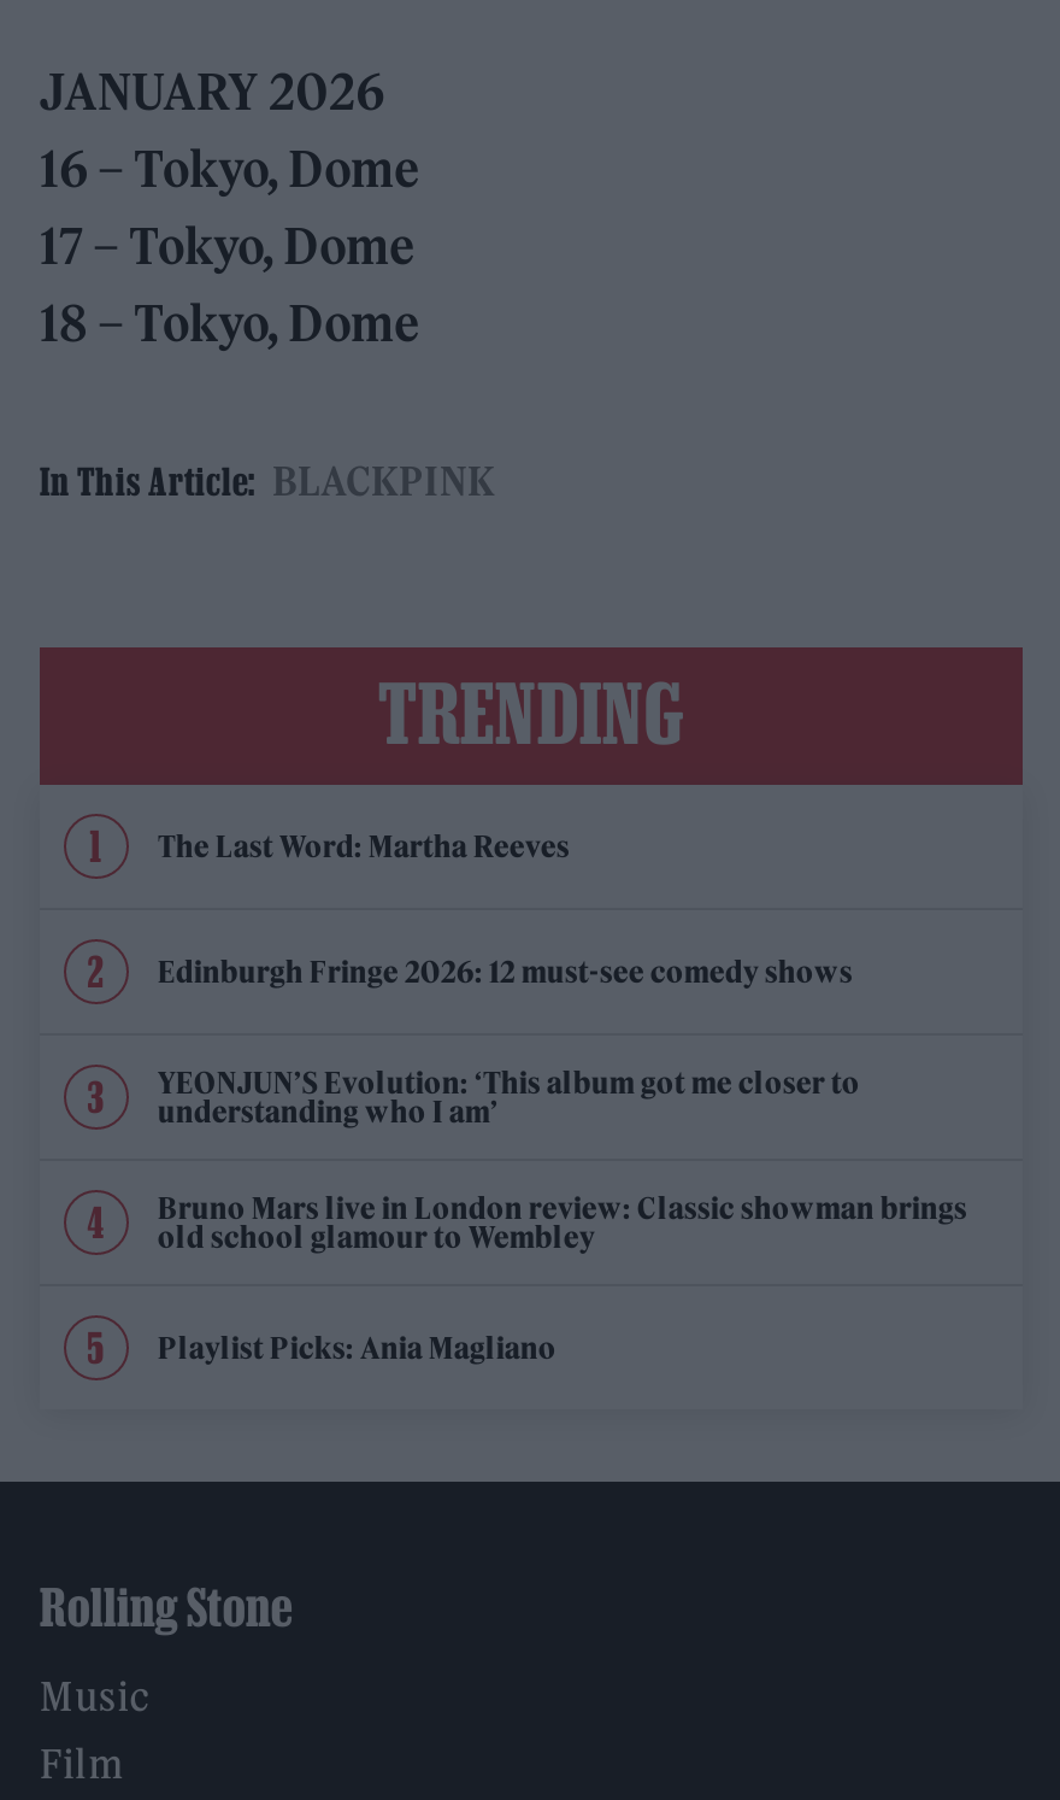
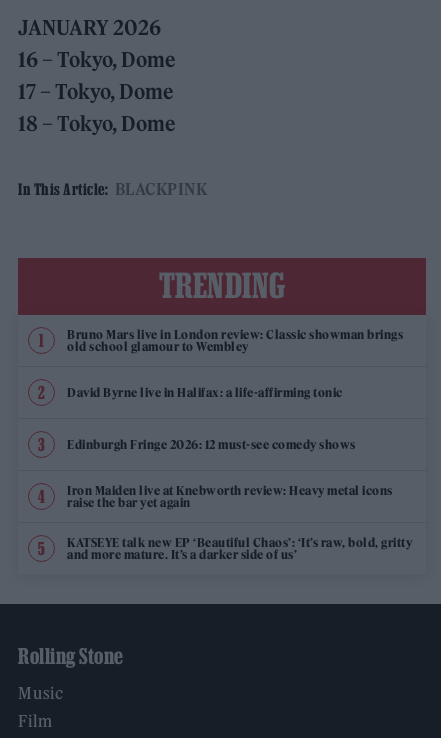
[158,828,860,1129] The Last Word: Martha Reeves | YEONJUN’S Evolution: ‘This album got me closer to | understanding who I am’ -> none
moved [158,953,853,990] -> [67,437,355,452]: Edinburgh Fringe 2026: 12 must-see comedy shows
moved [158,1190,967,1255] -> [67,327,403,354]: Bruno Mars live in London review: Classic showman brings | old school glamour to Wembley
[158,1330,556,1366] Playlist Picks: Ania Magliano -> [67,385,412,562] David Byrne live in Halifax: a life-affirming tonic | Iron Maiden live at Knebworth review: Heavy metal icons | raise the bar yet again | KATSEYE talk new EP ‘Beautiful Chaos’: ‘It’s raw, bold, gritty | and more mature. It’s a darker side of us’

